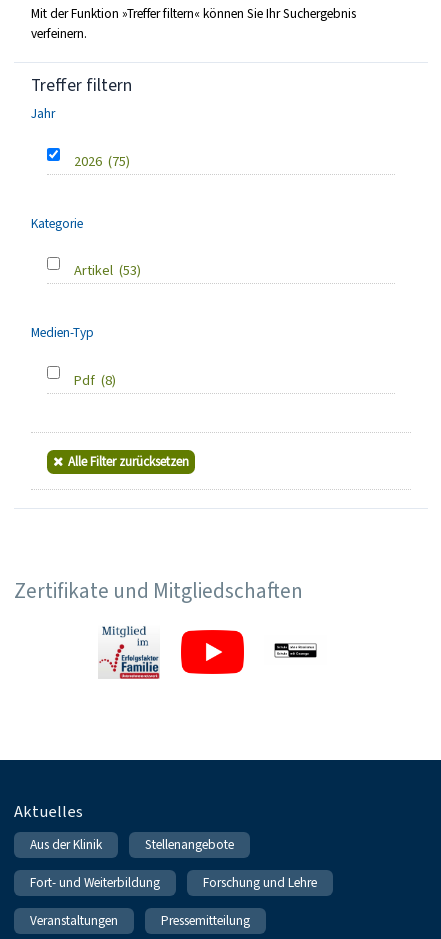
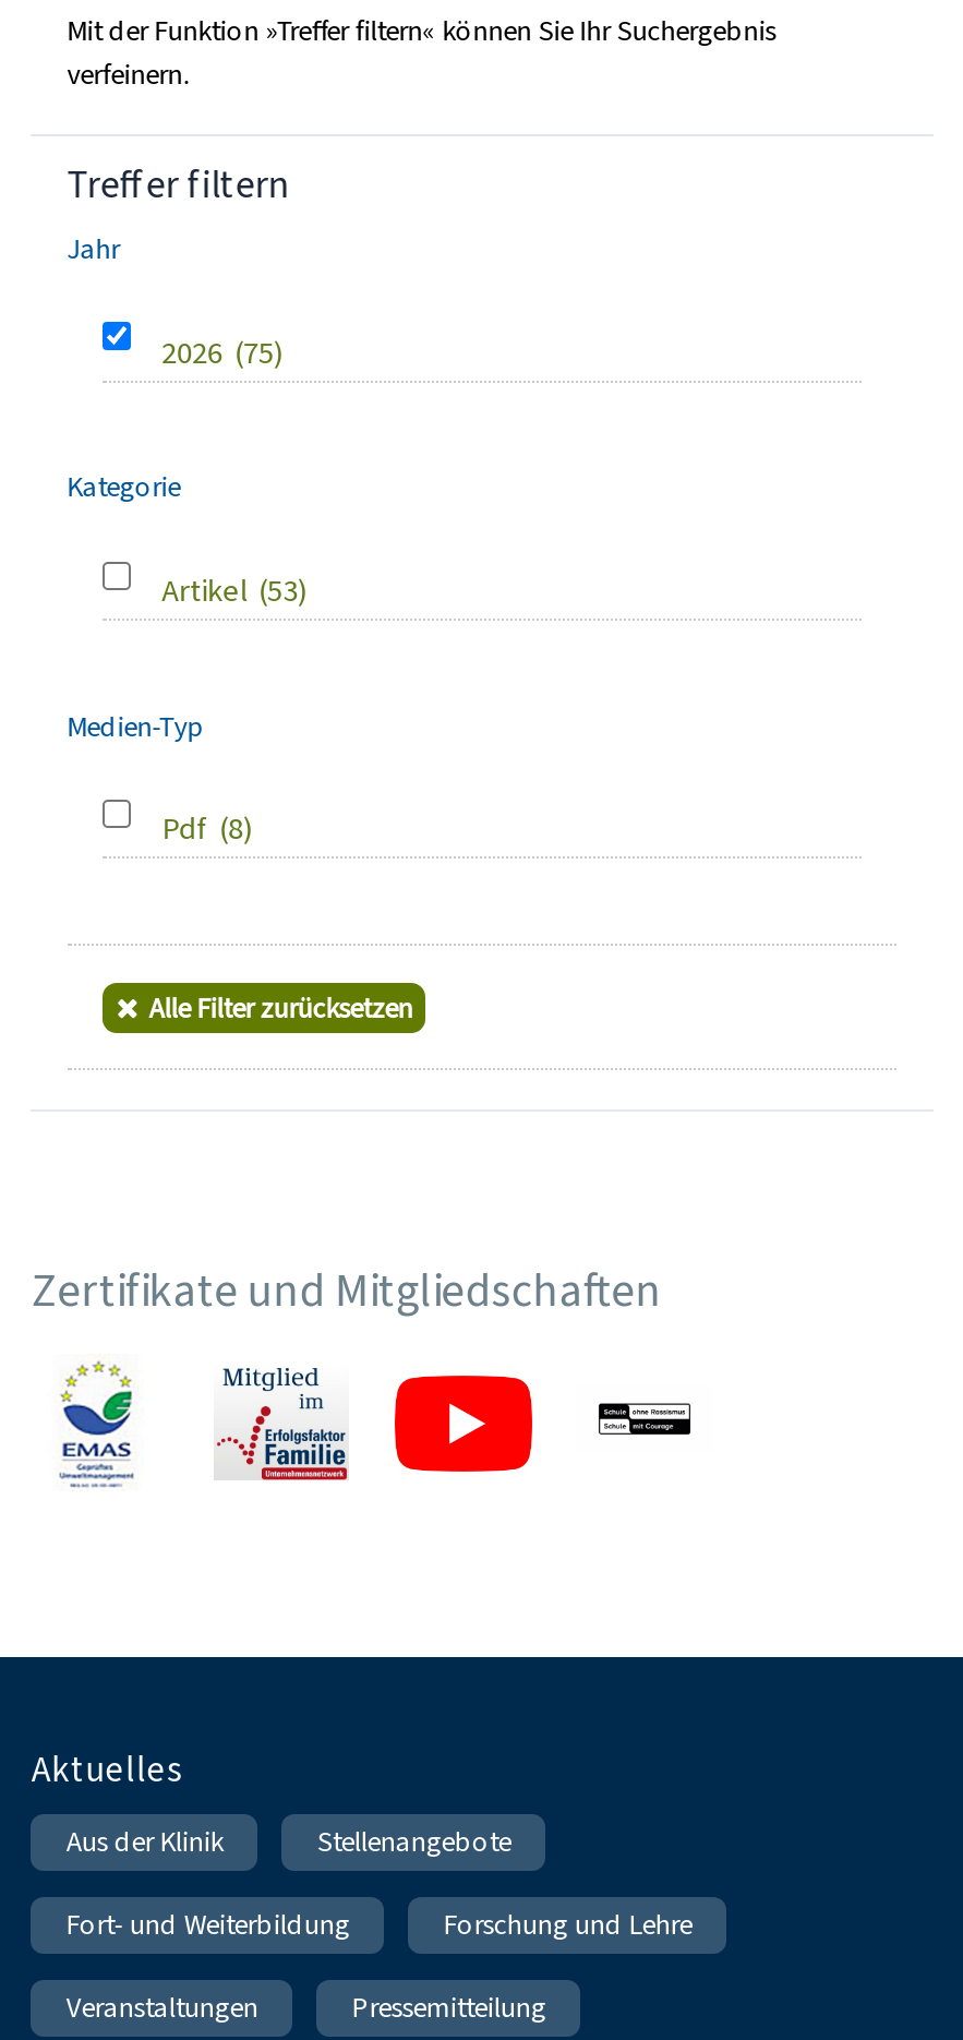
none -> [59,1361,135,1488] [image]

